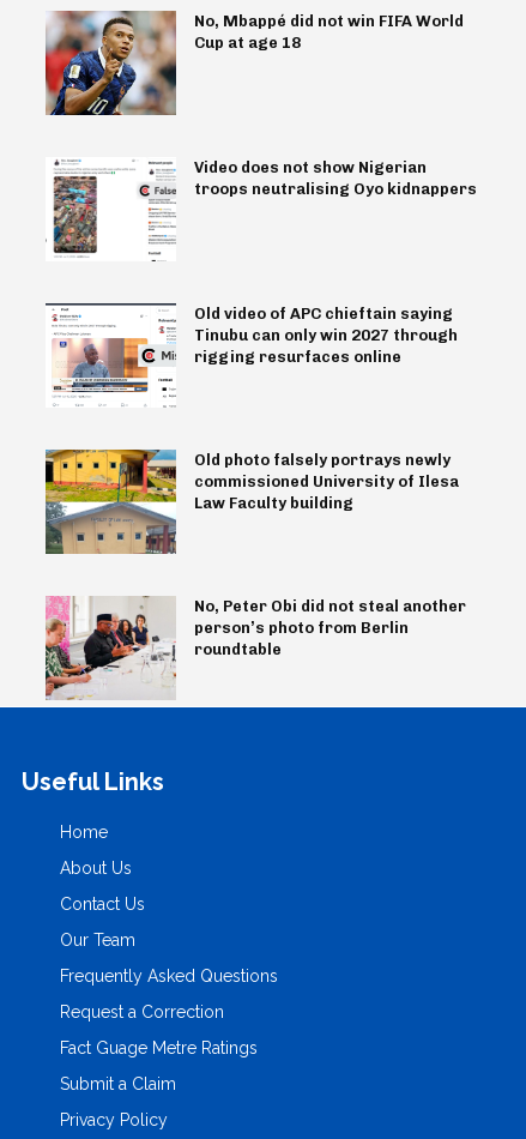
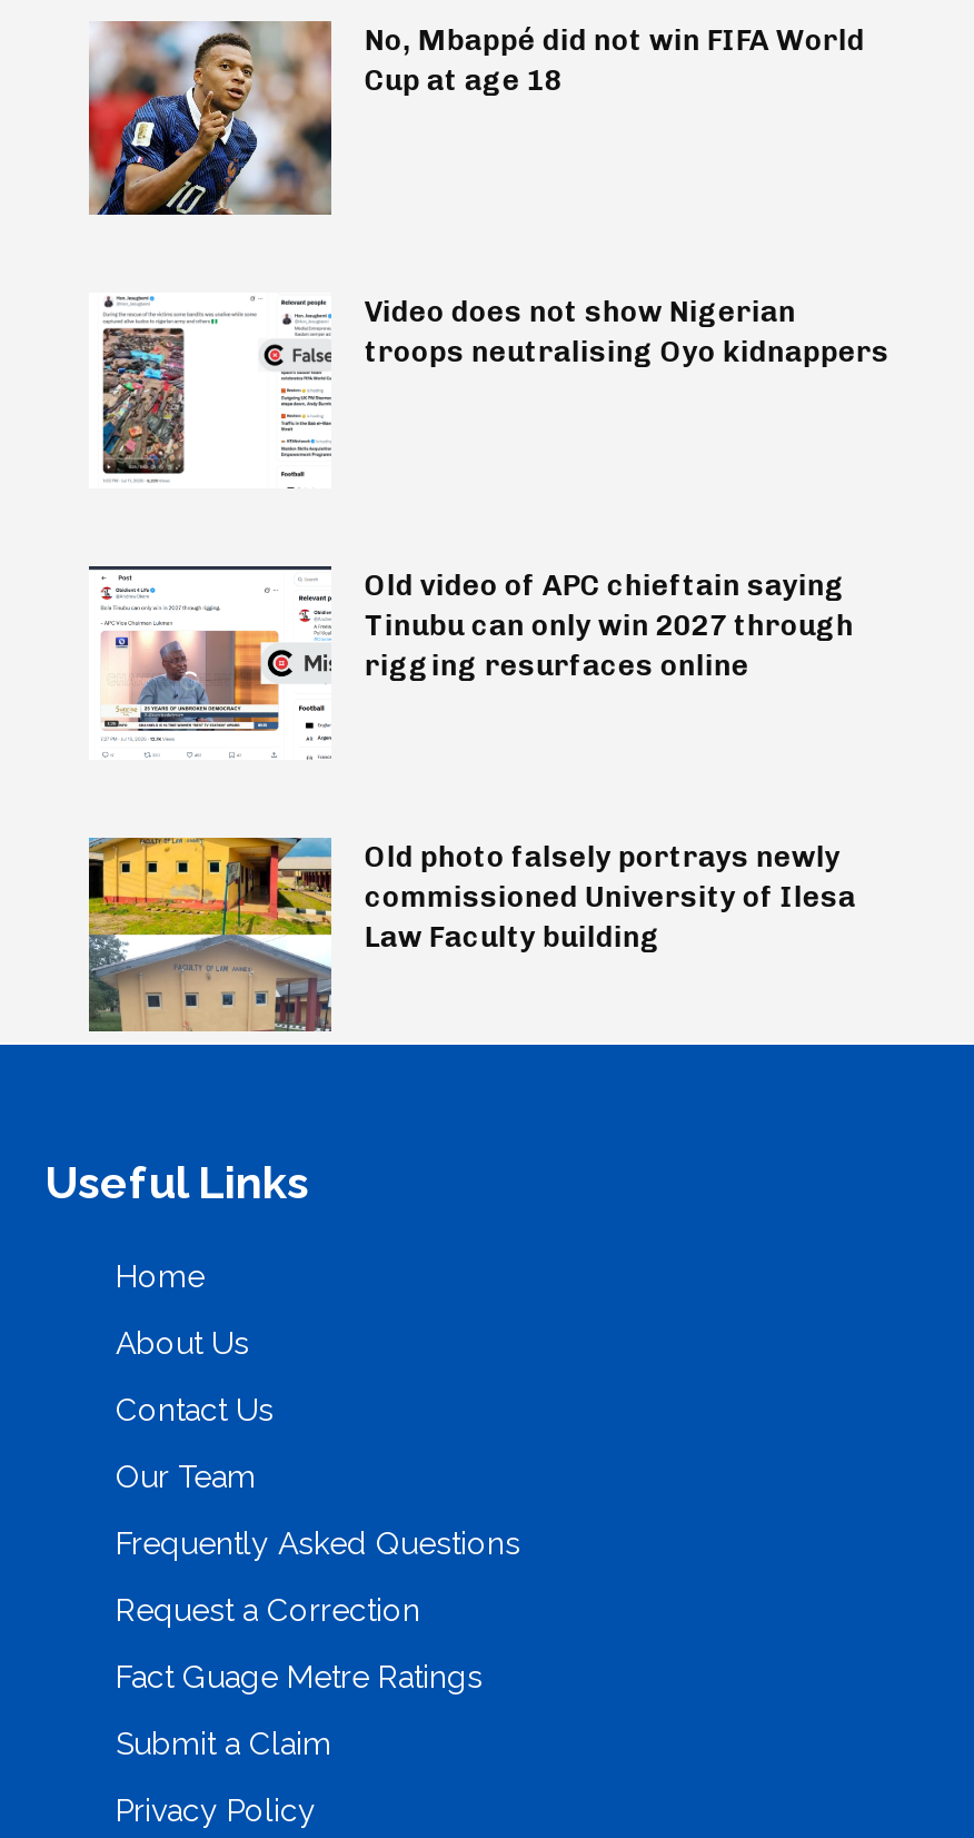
[44,596,466,700] [image] | No, Peter Obi did not steal another | person’s photo from Berlin | roundtable -> none

